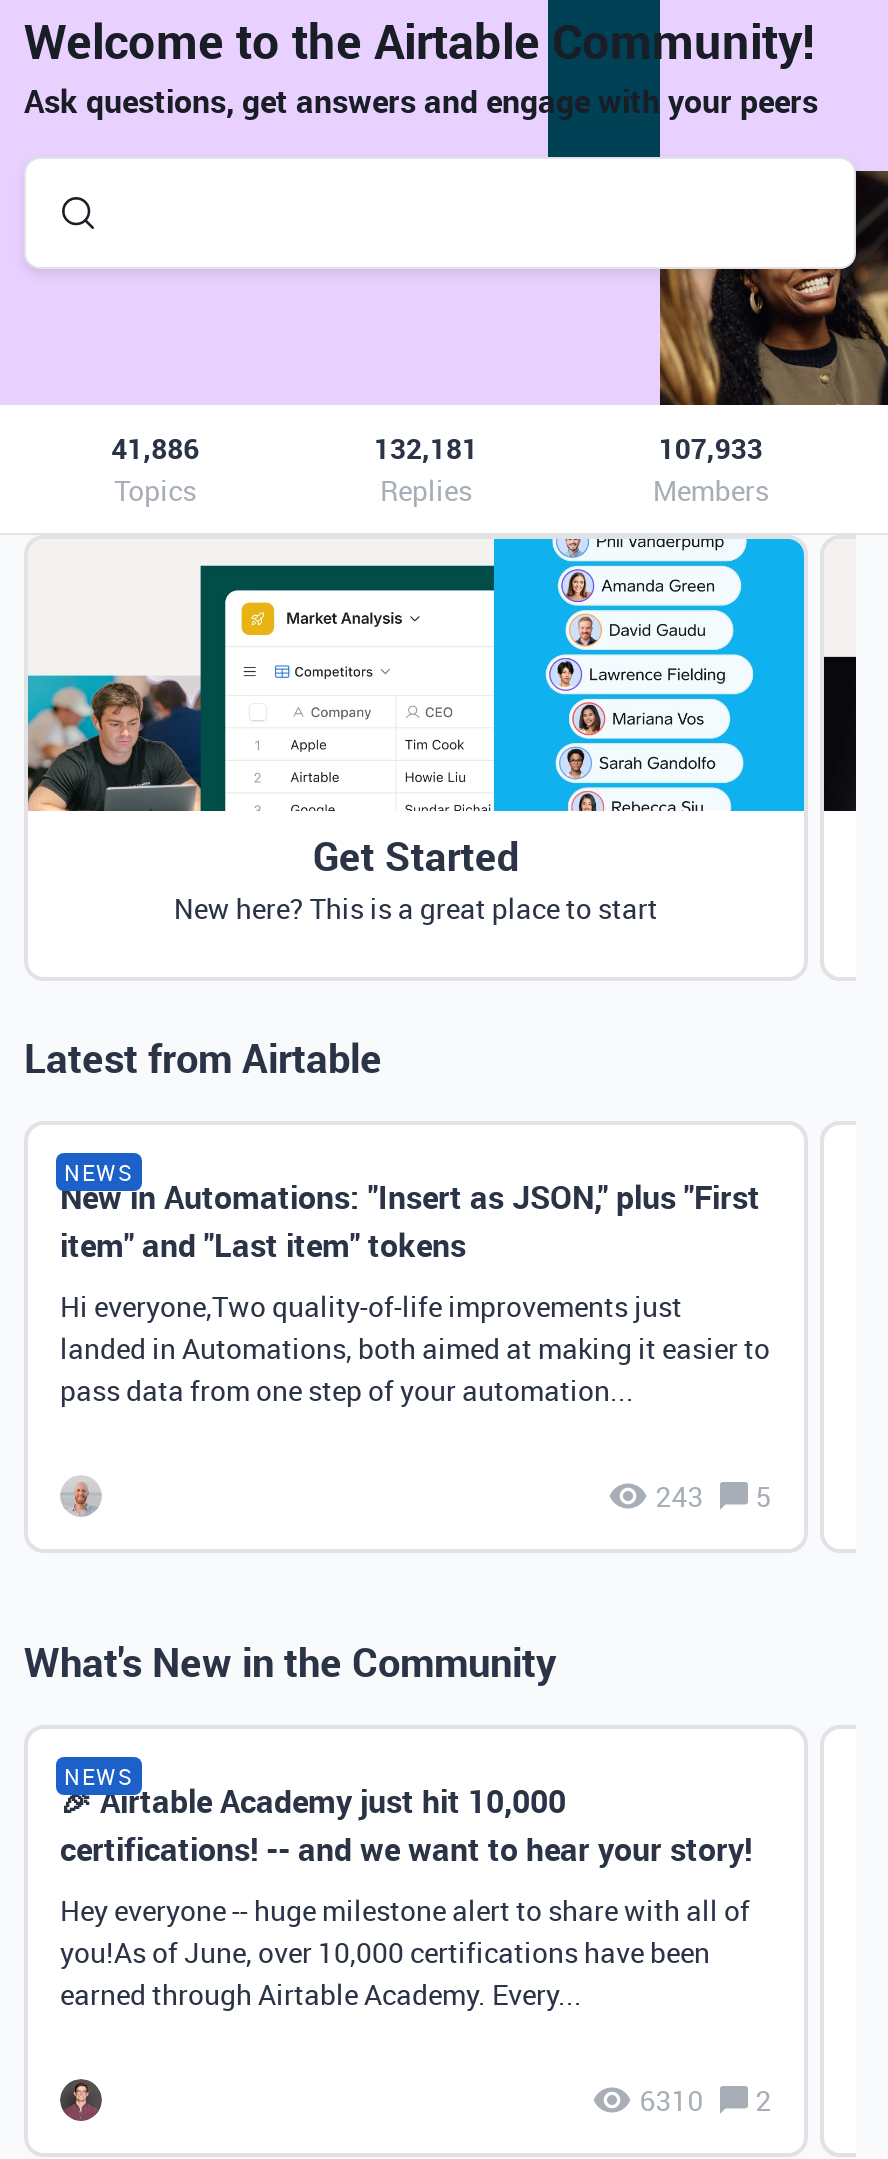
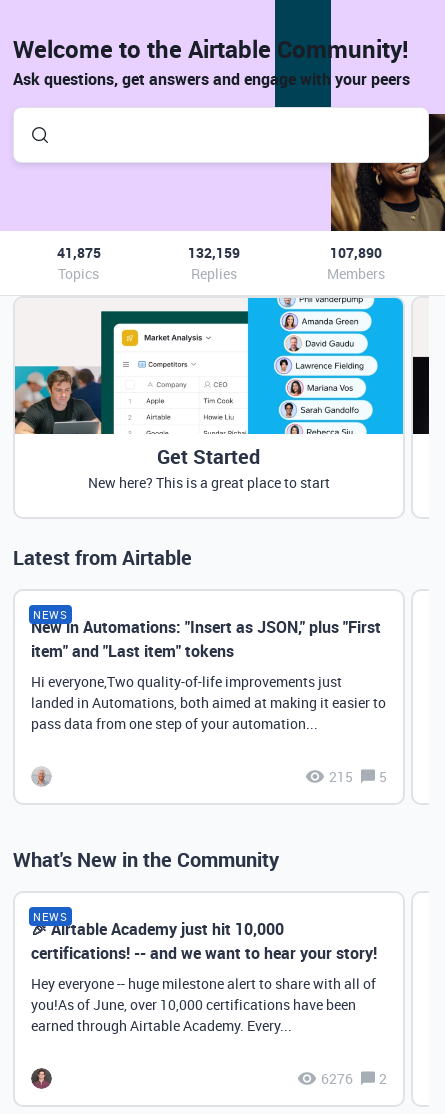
[111,429,199,467] 41,886 -> [57,243,101,262] 41,875
[374,429,478,467] 132,181 -> [188,243,240,262] 132,159
[659,429,763,467] 107,933 -> [330,243,382,262] 107,890
[656,1477,772,1515] 243 5 -> [329,767,387,786] 215 5
[640,2081,772,2119] 6310 2 -> [321,1069,387,1088] 6276 2

